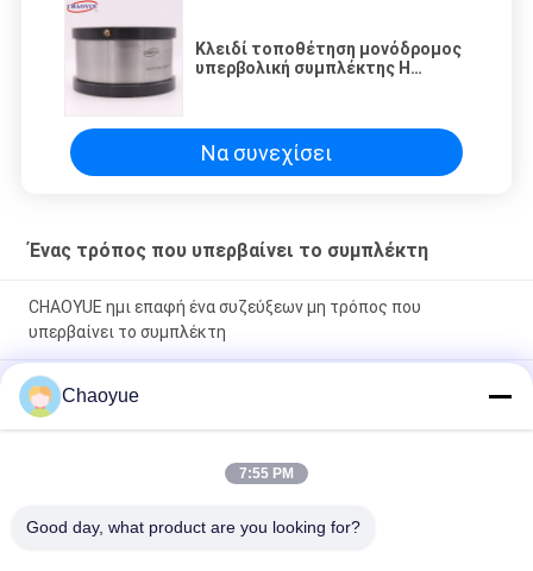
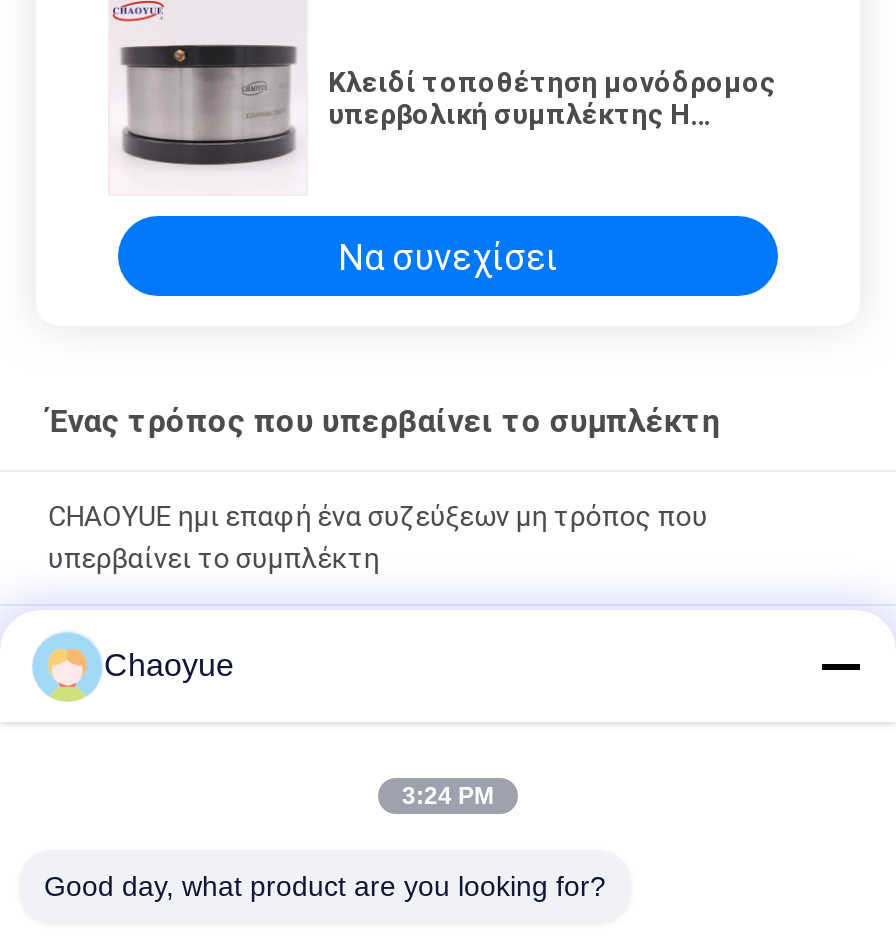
[239,465,294,482] 7:55 PM -> [402,782,494,810] 3:24 PM

